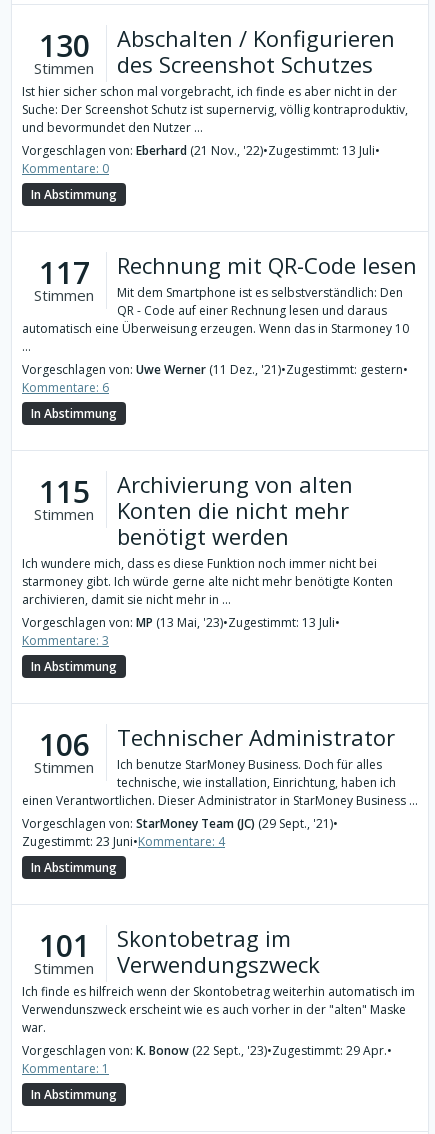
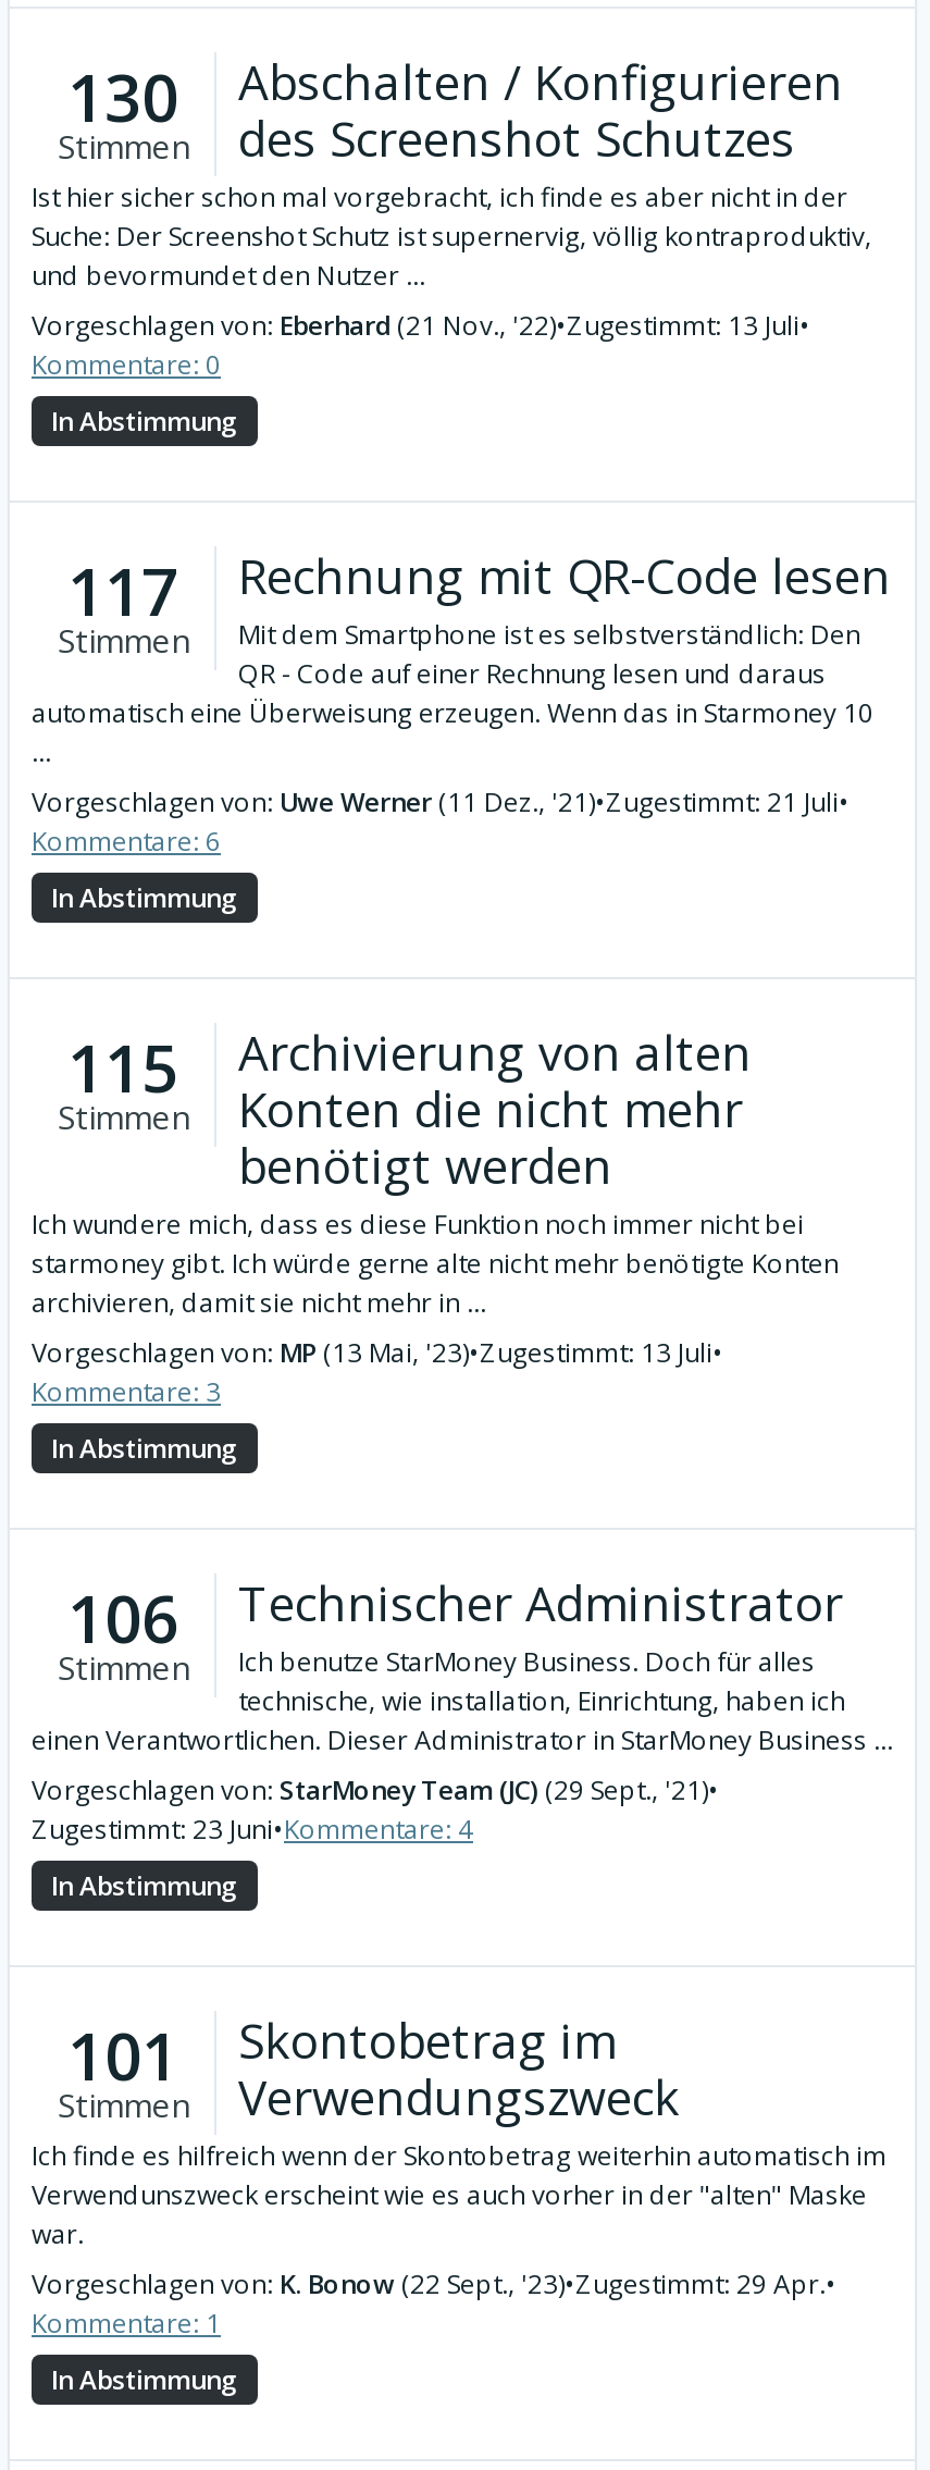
[22,361,408,378] Vorgeschlagen von: Uwe Werner (11 Dez., '21) •Zugestimmt: gestern• -> [32,783,850,820] Vorgeschlagen von: Uwe Werner (11 Dez., '21) •Zugestimmt: 21 Juli•

